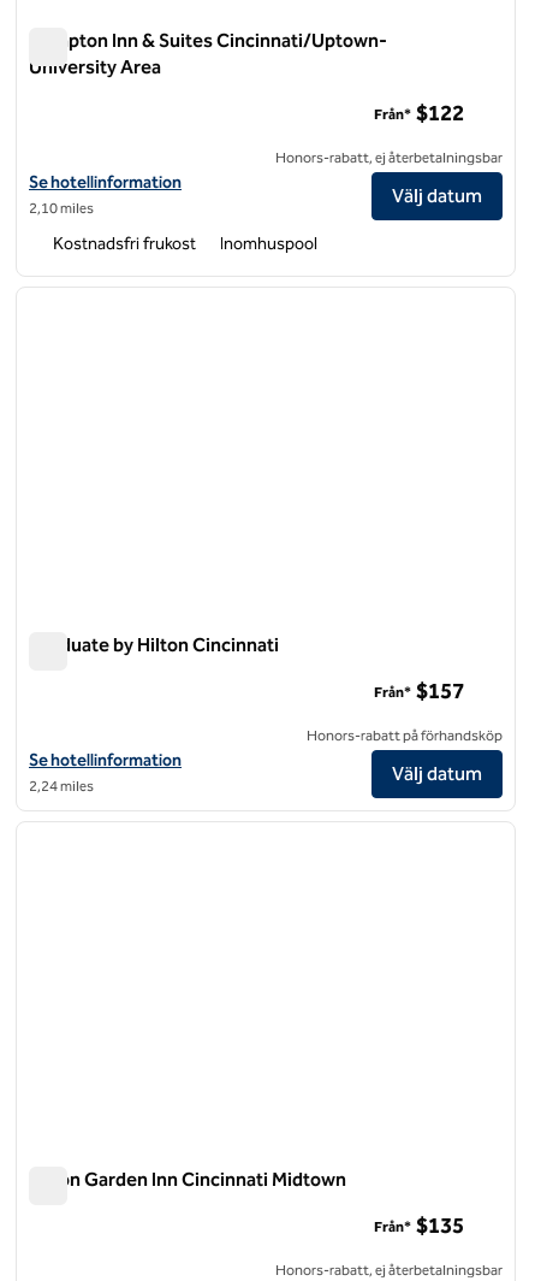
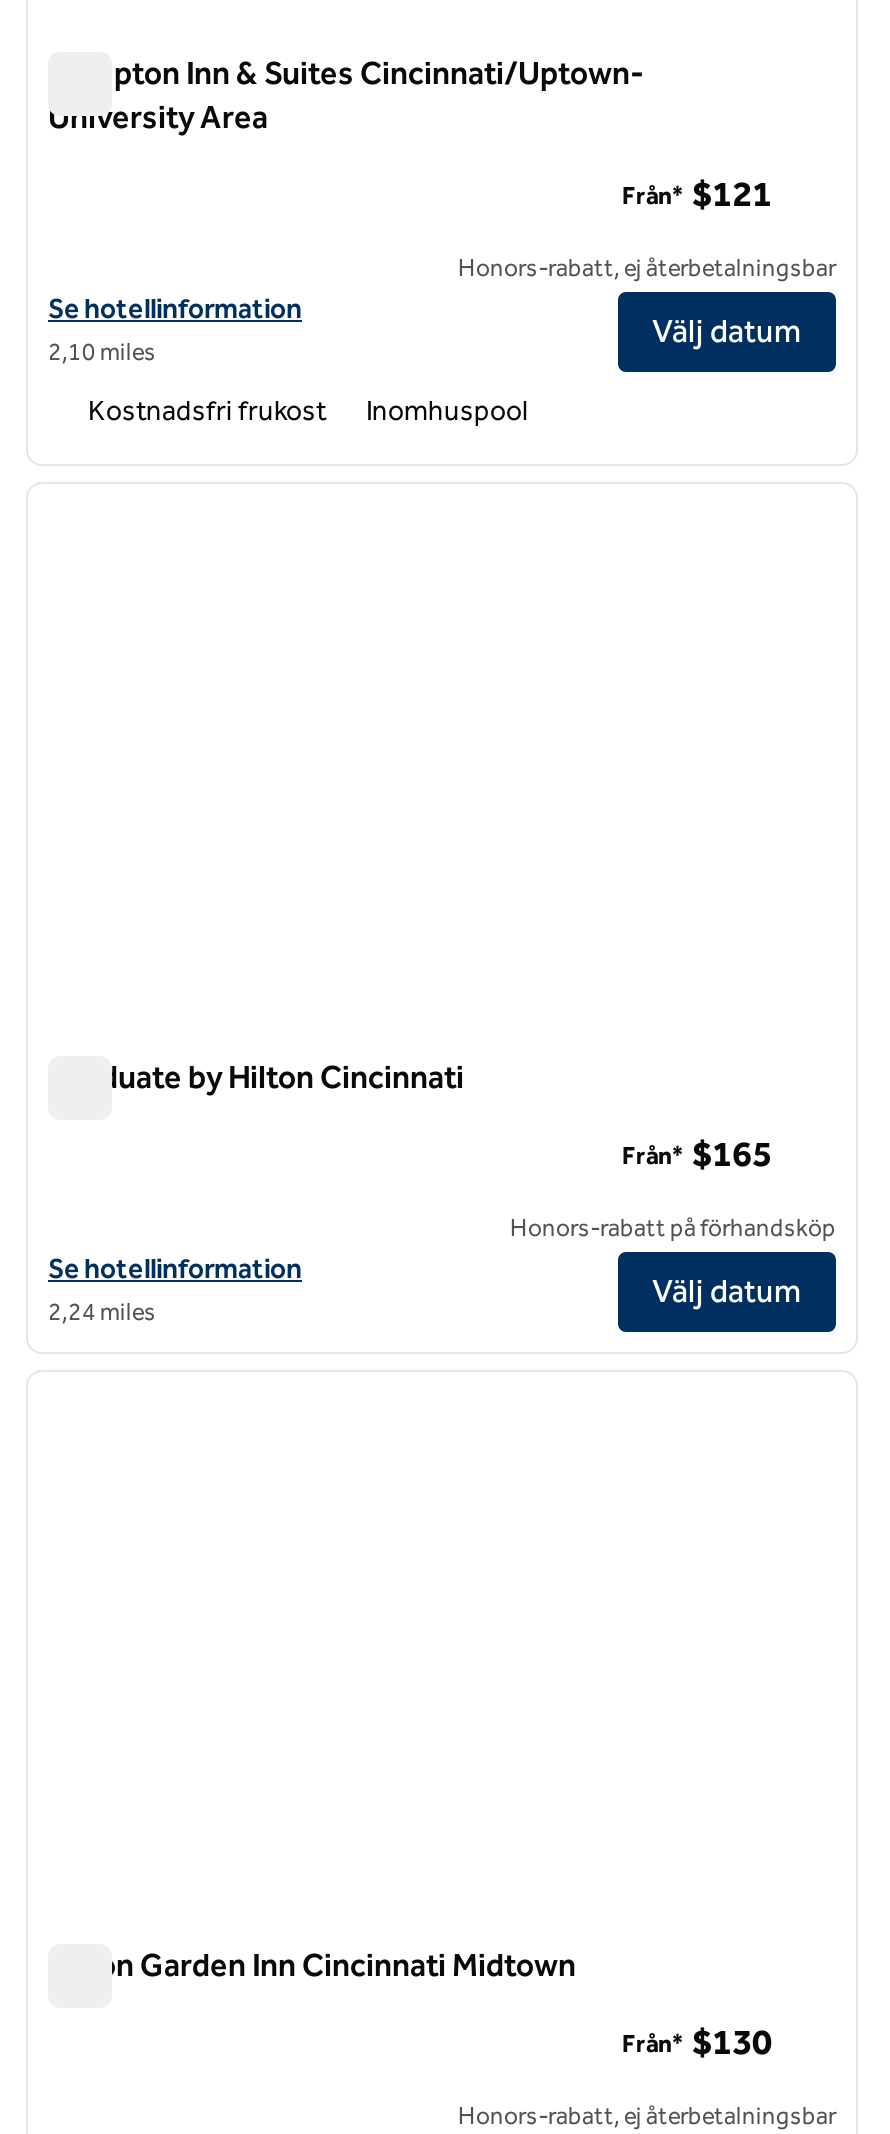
[374,100,464,127] Från* $122 -> [622,173,772,217] Från* $121
[374,678,464,705] Från* $157 -> [622,1133,772,1177] Från* $165
[374,1213,464,1239] Från* $135 -> [622,2021,772,2065] Från* $130

